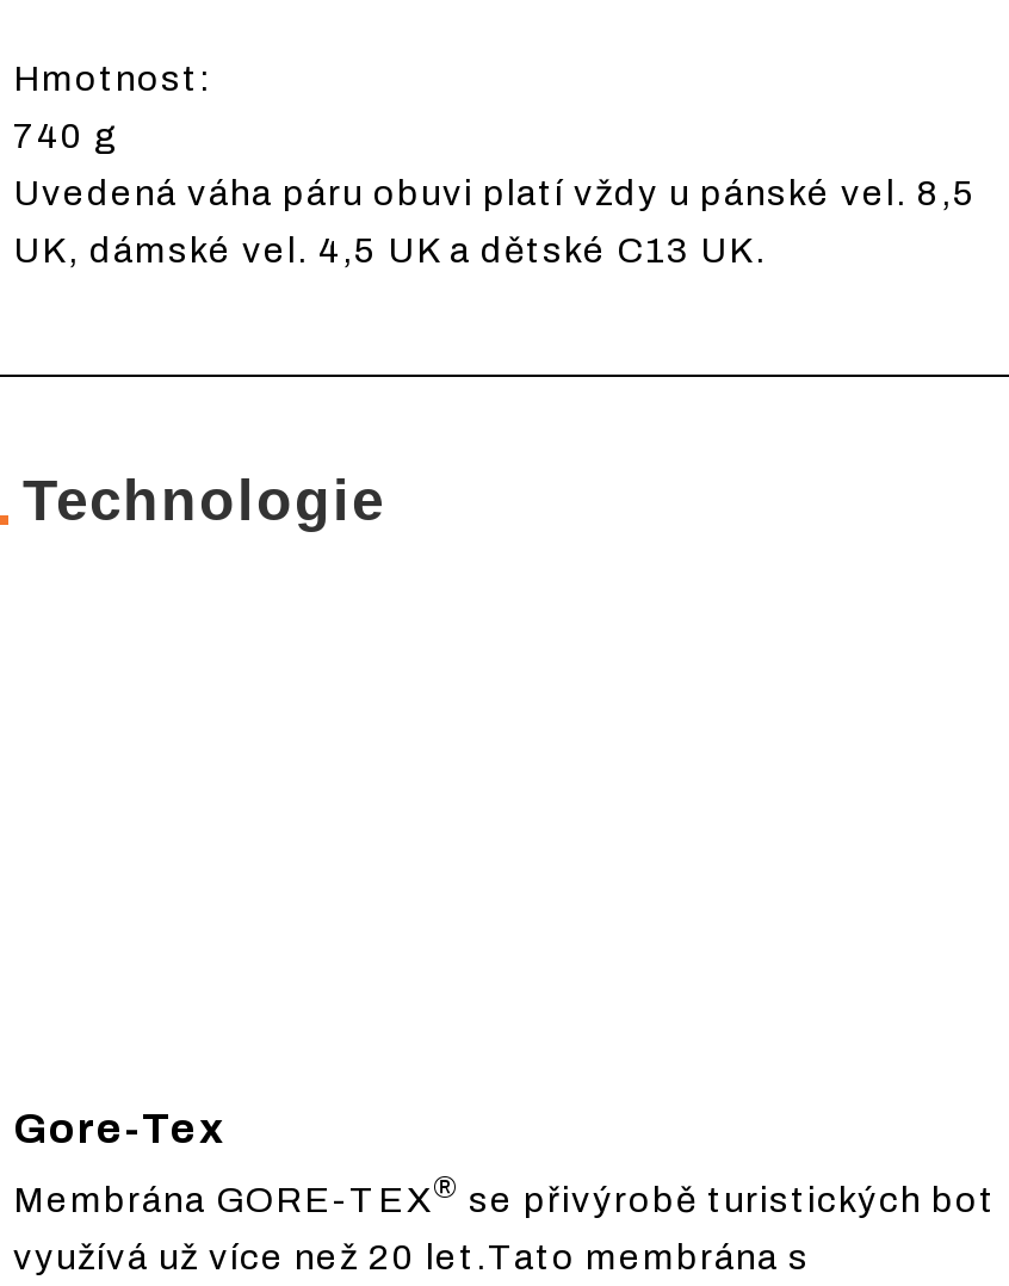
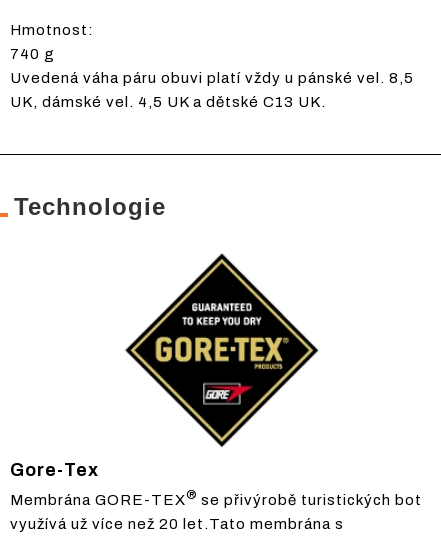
none -> [125,253,319,448] [image]

